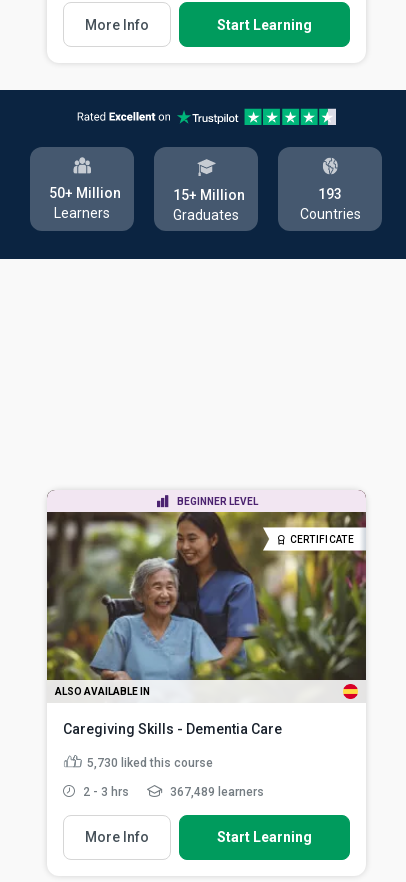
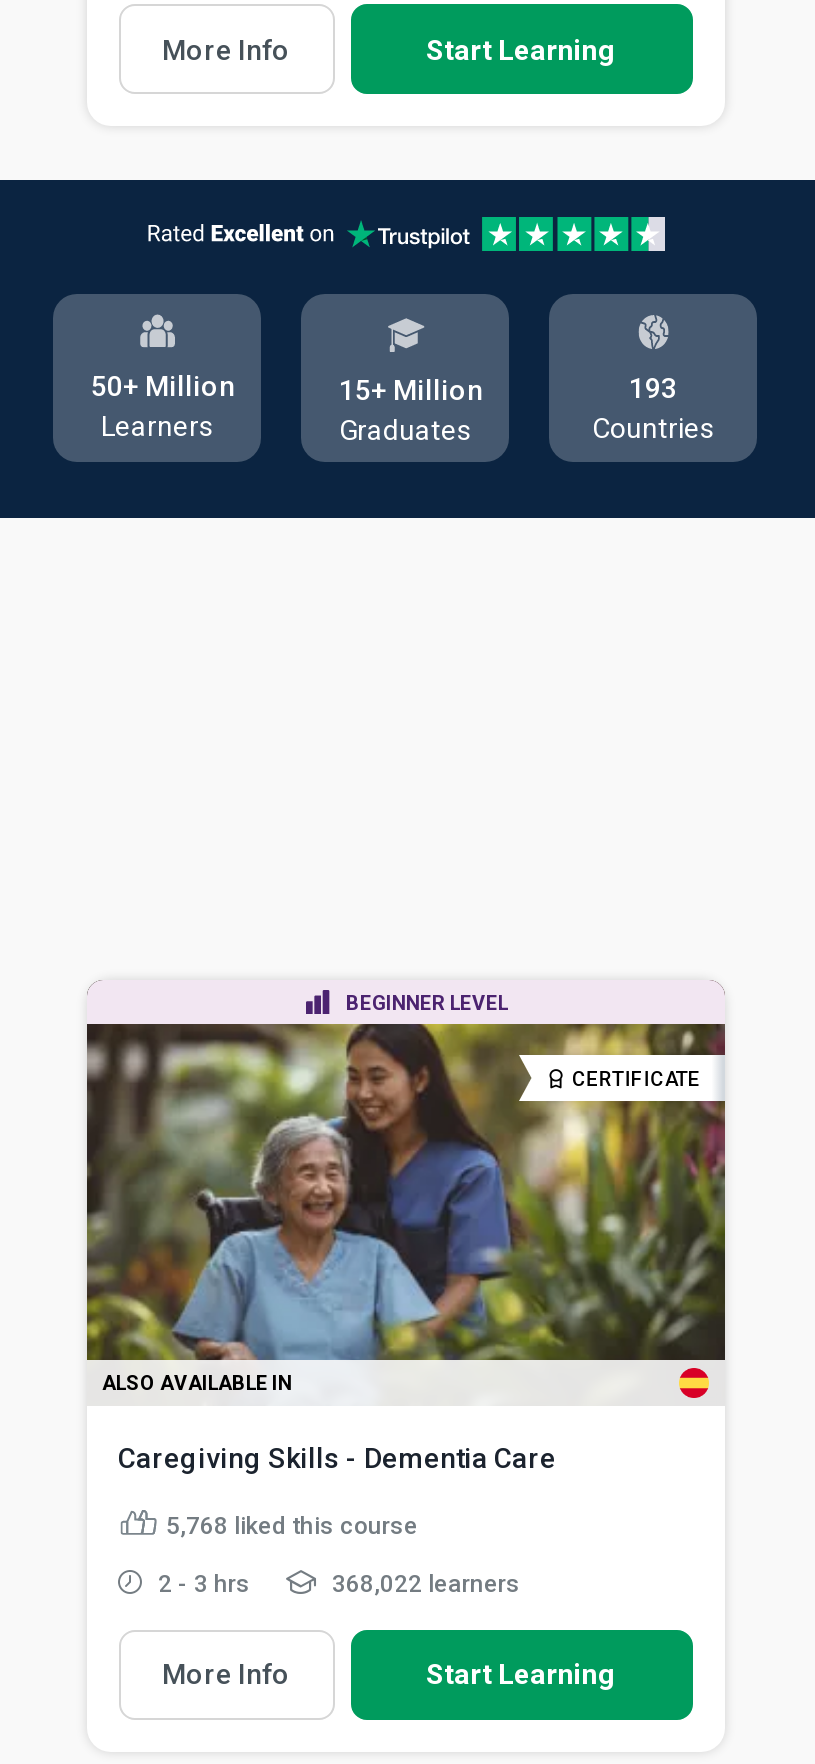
[86,756,212,770] 5,730 liked this course -> [166,1512,418,1540] 5,768 liked this course
[166,784,263,798] 367,489 learners -> [326,1569,520,1597] 368,022 learners

